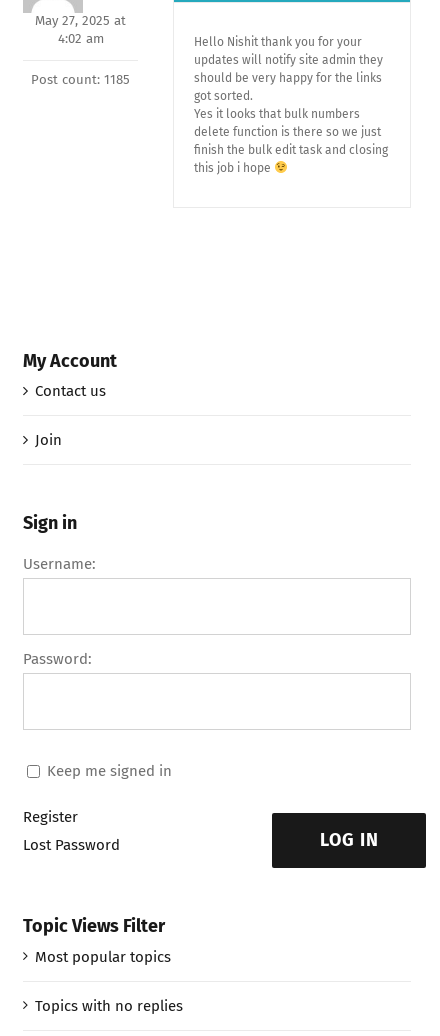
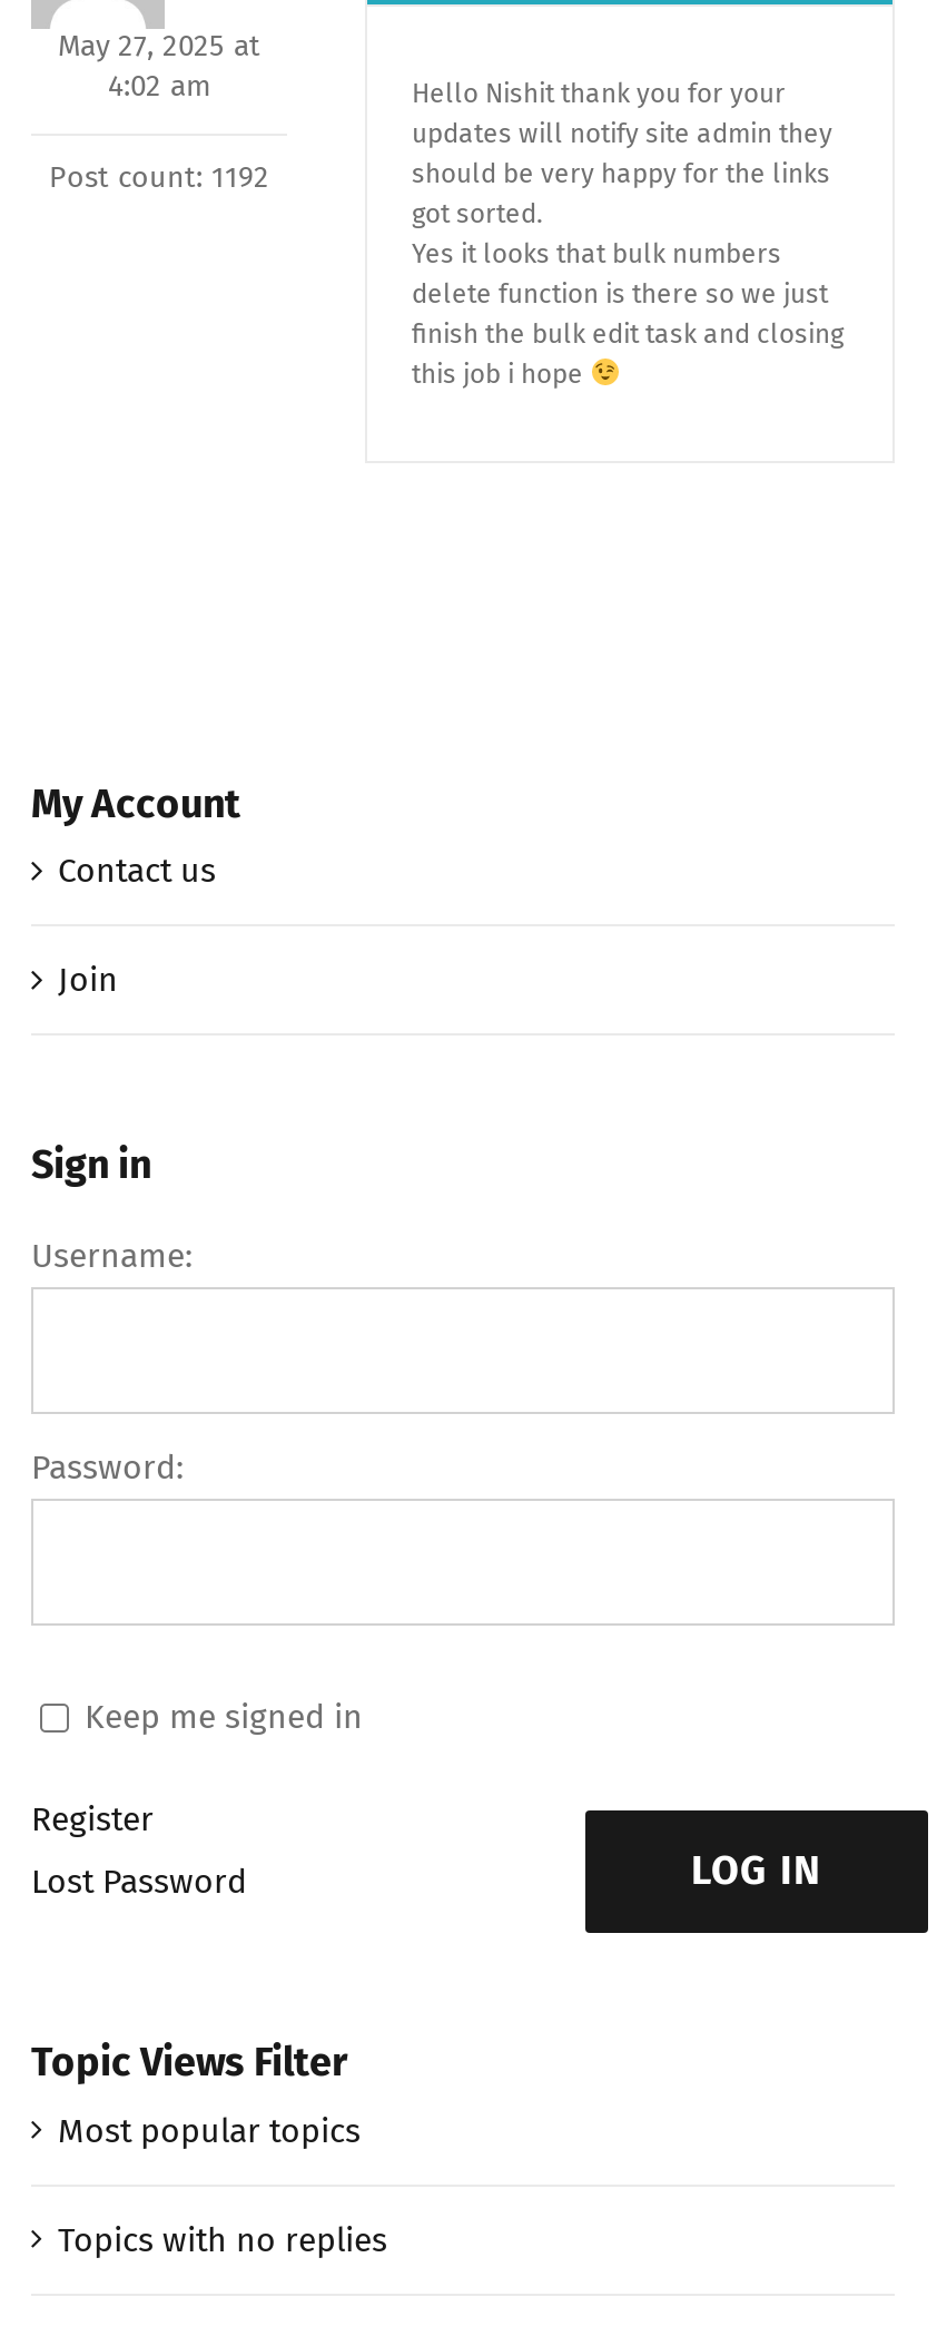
[31,72,130,87] Post count: 1185 -> [49,160,269,194] Post count: 1192

